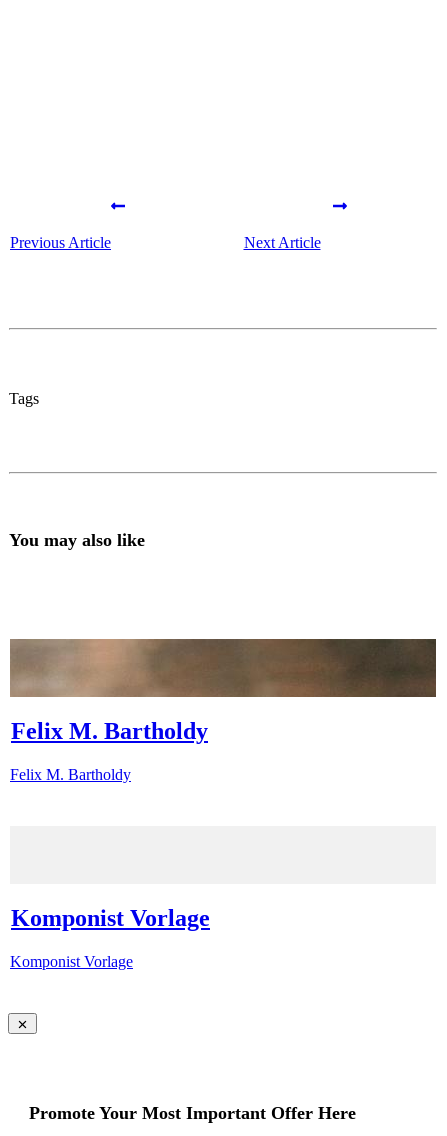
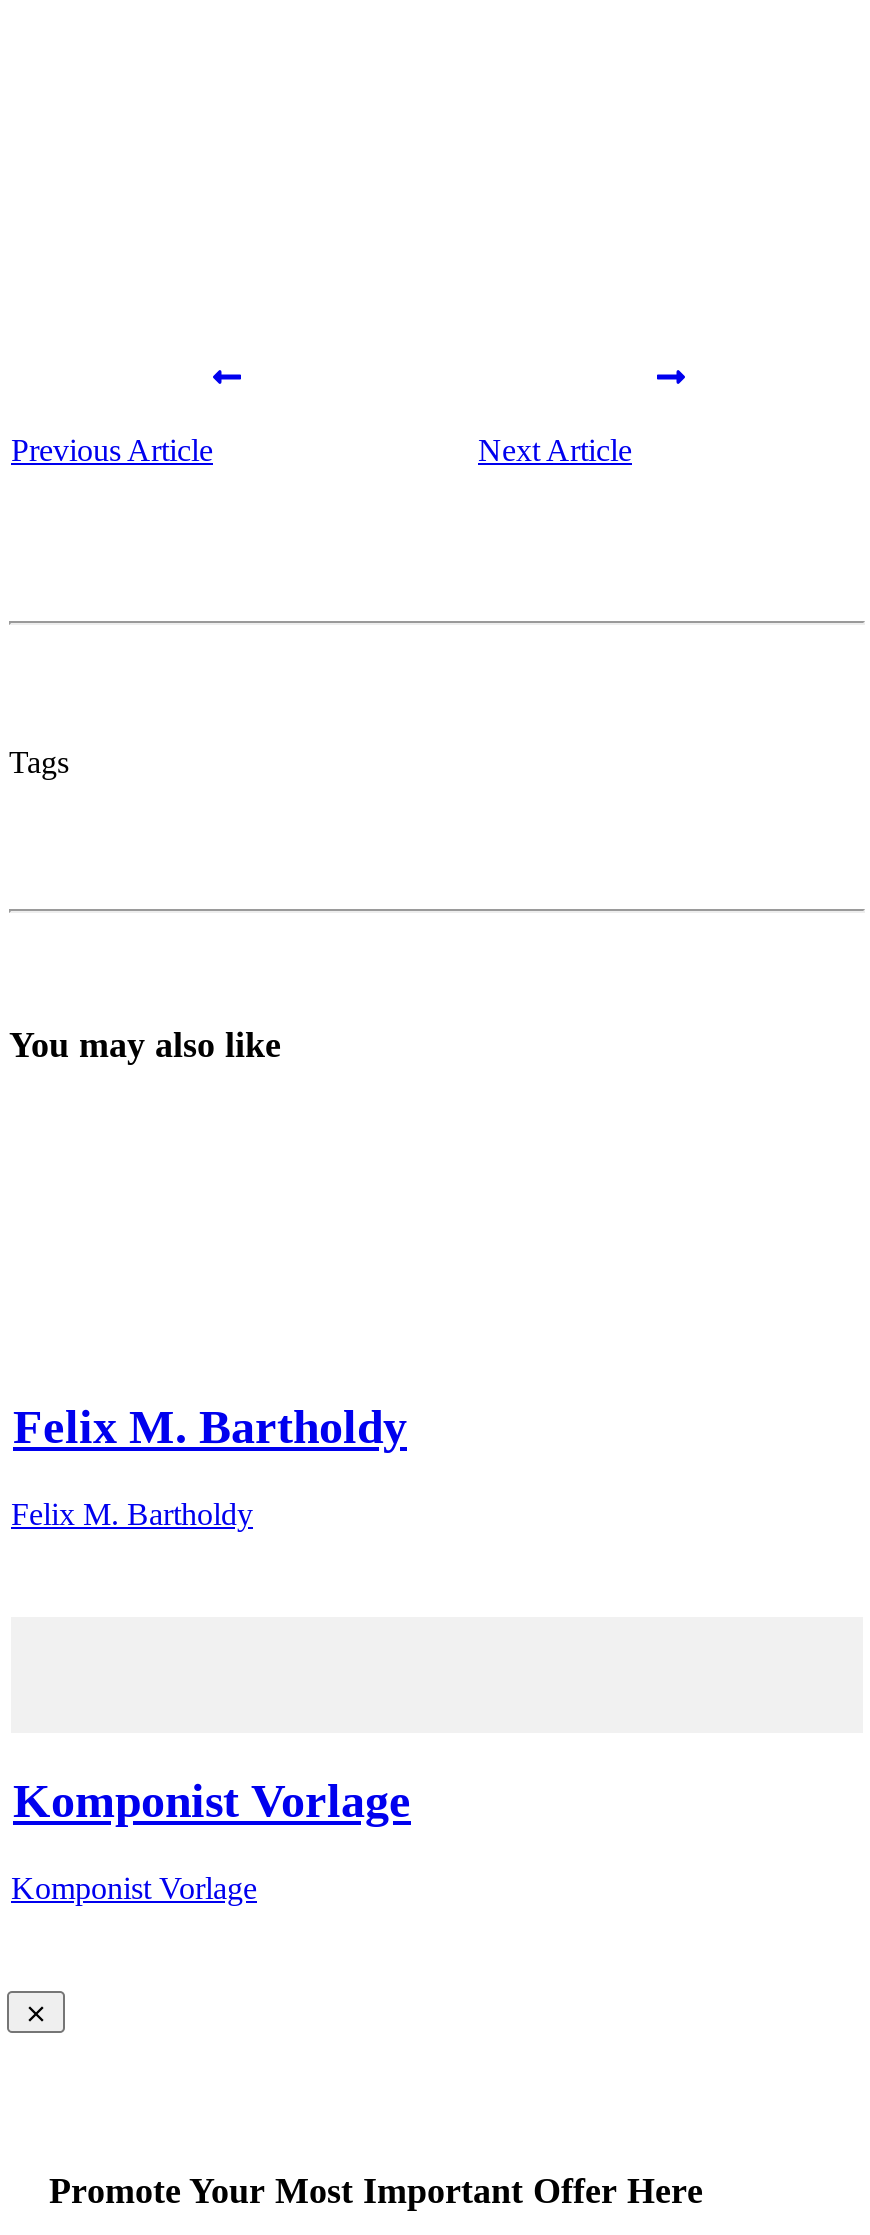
[9,638,437,698] [image] -> none

